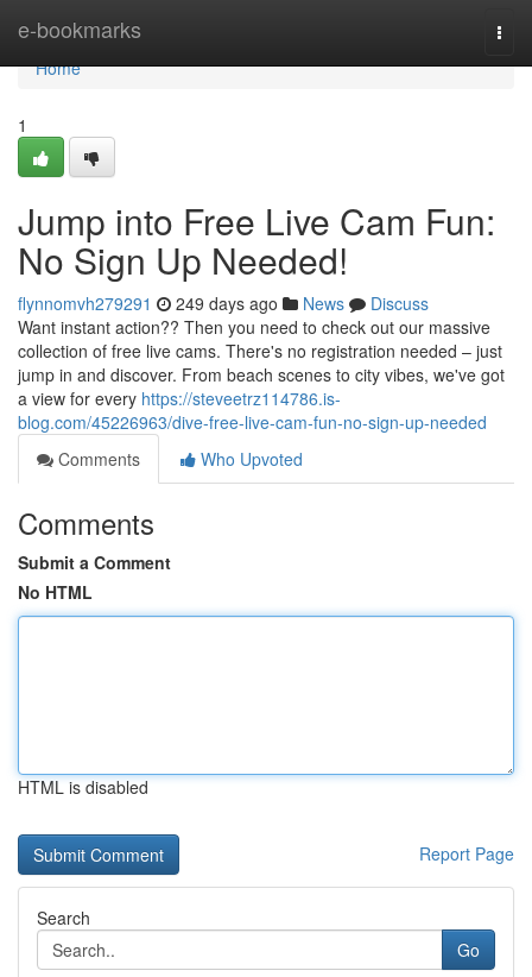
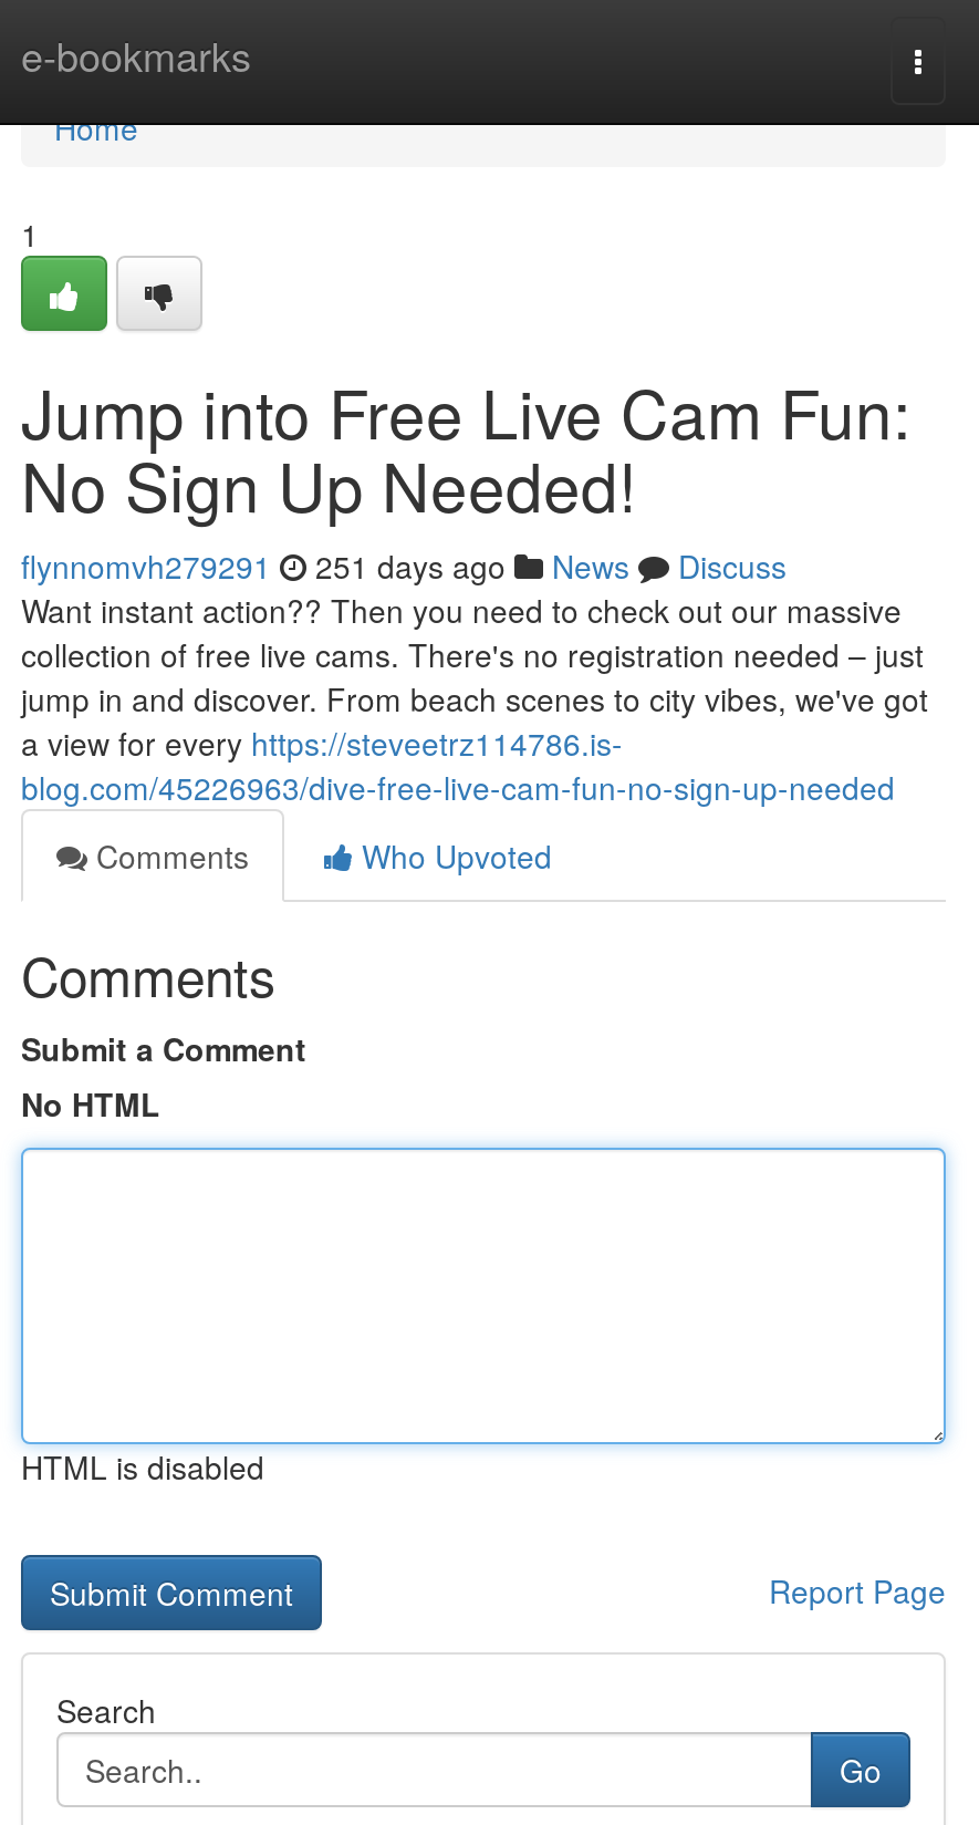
[18,291,429,315] flynnomvh279291 249 days ago News Discuss -> [21,543,787,588] flynnomvh279291 251 days ago News Discuss

